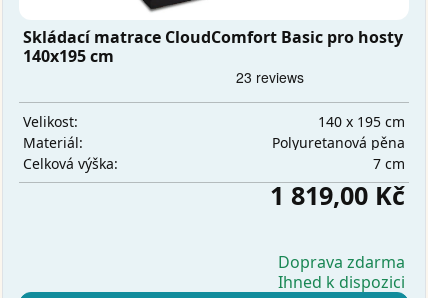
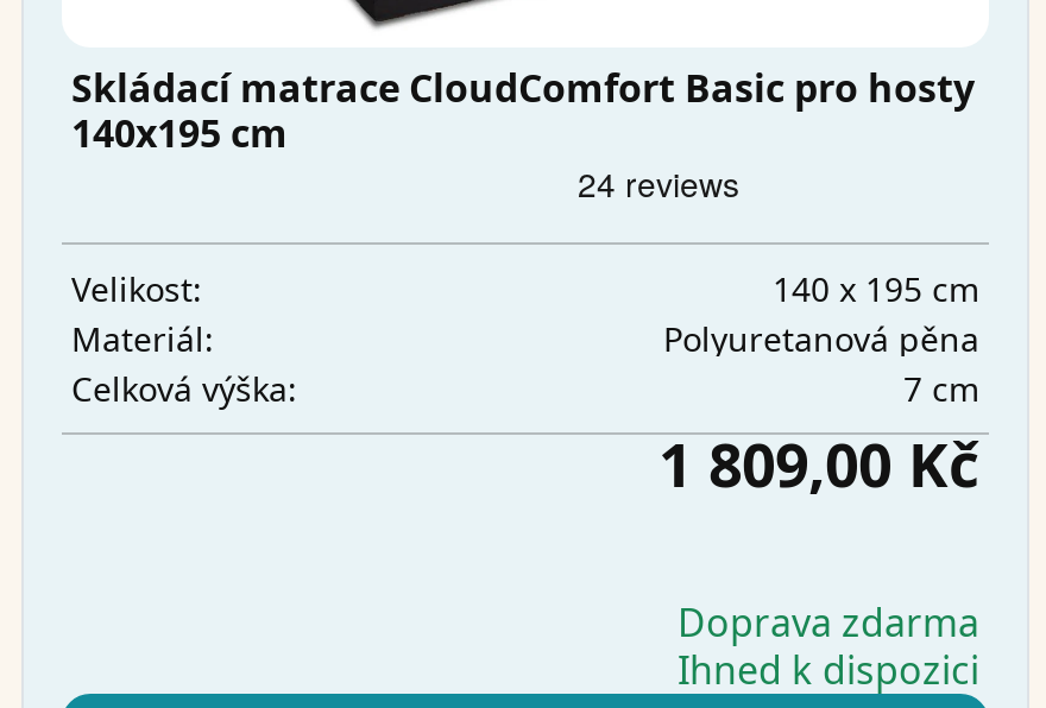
[270,178,405,212] 1 819,00 Kč -> [659,423,979,504] 1 809,00 Kč

